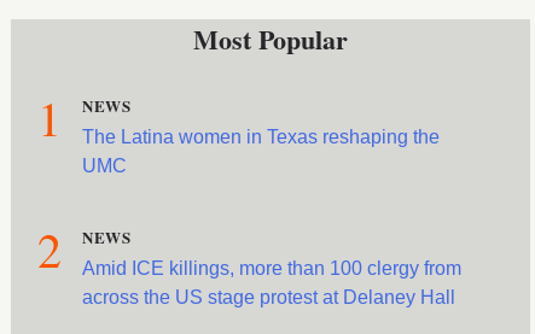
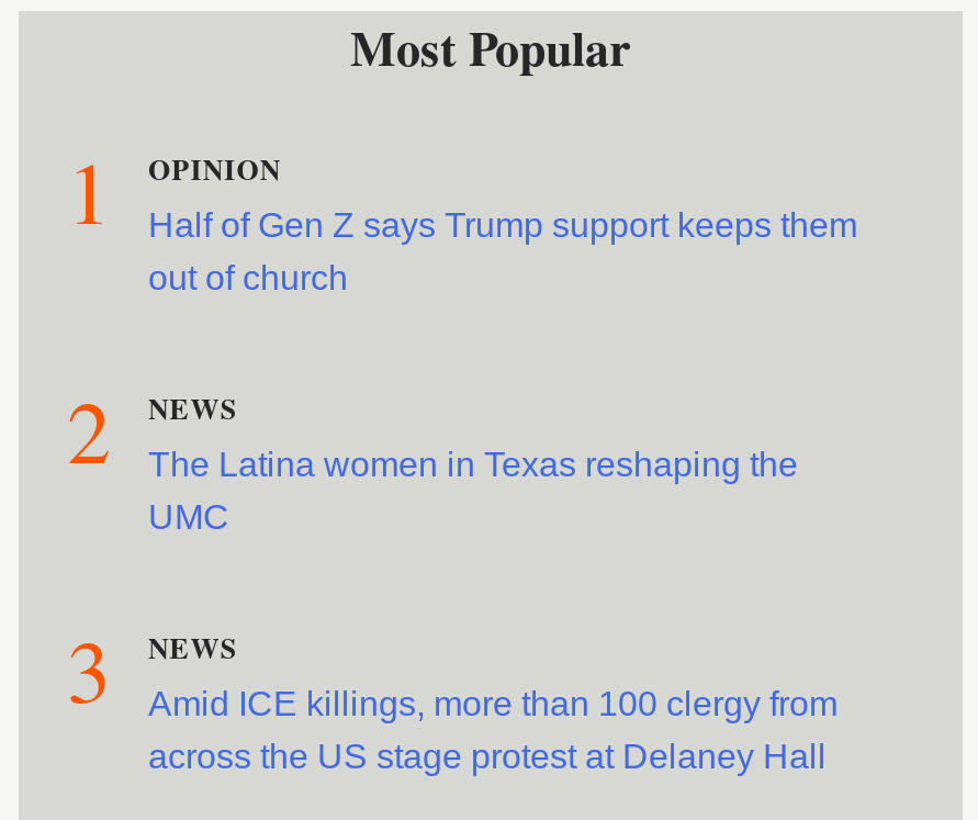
none -> [67,146,857,487] OPINION | Half of Gen Z says Trump support keeps them | out of church | 2
[37,217,461,281] 2 NEWS Amid ICE killings, more than 100 clergy from -> [67,610,838,726] 3 NEWS Amid ICE killings, more than 100 clergy from

